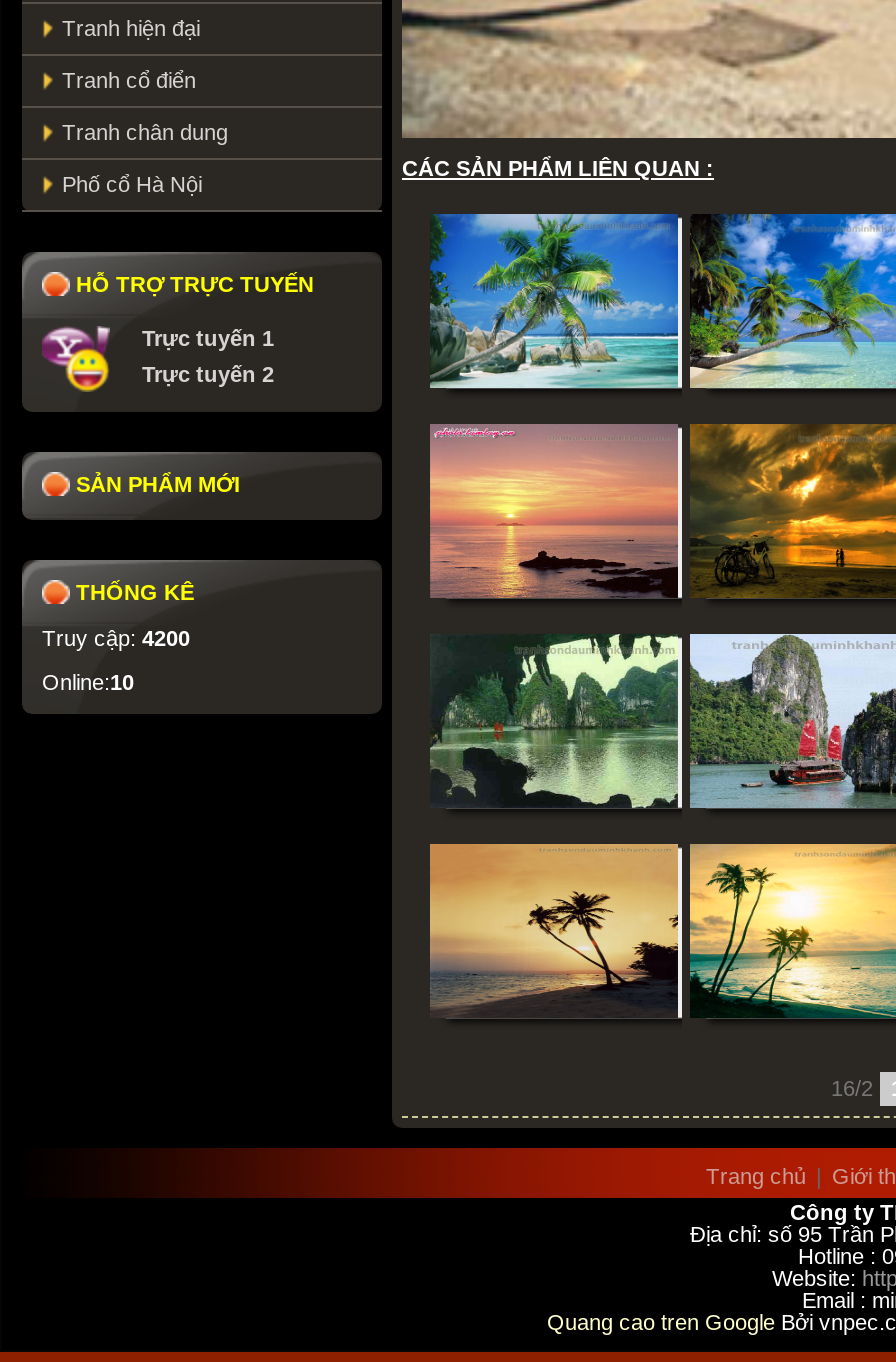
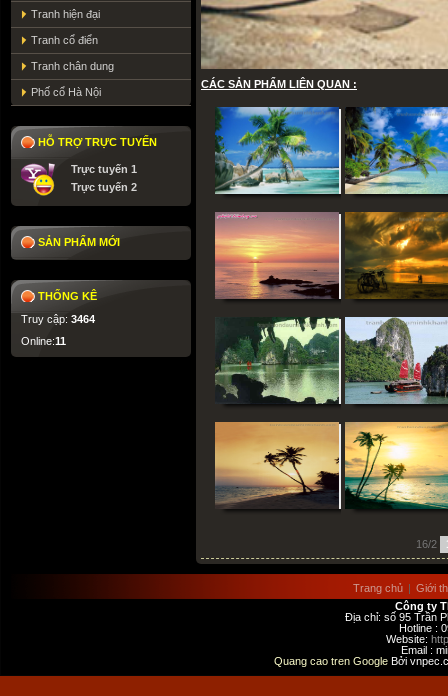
[42,626,190,650] Truy cập: 4200 -> [21,313,95,325] Truy cập: 3464
[42,670,134,694] Online:10 -> [21,335,66,347] Online:11

